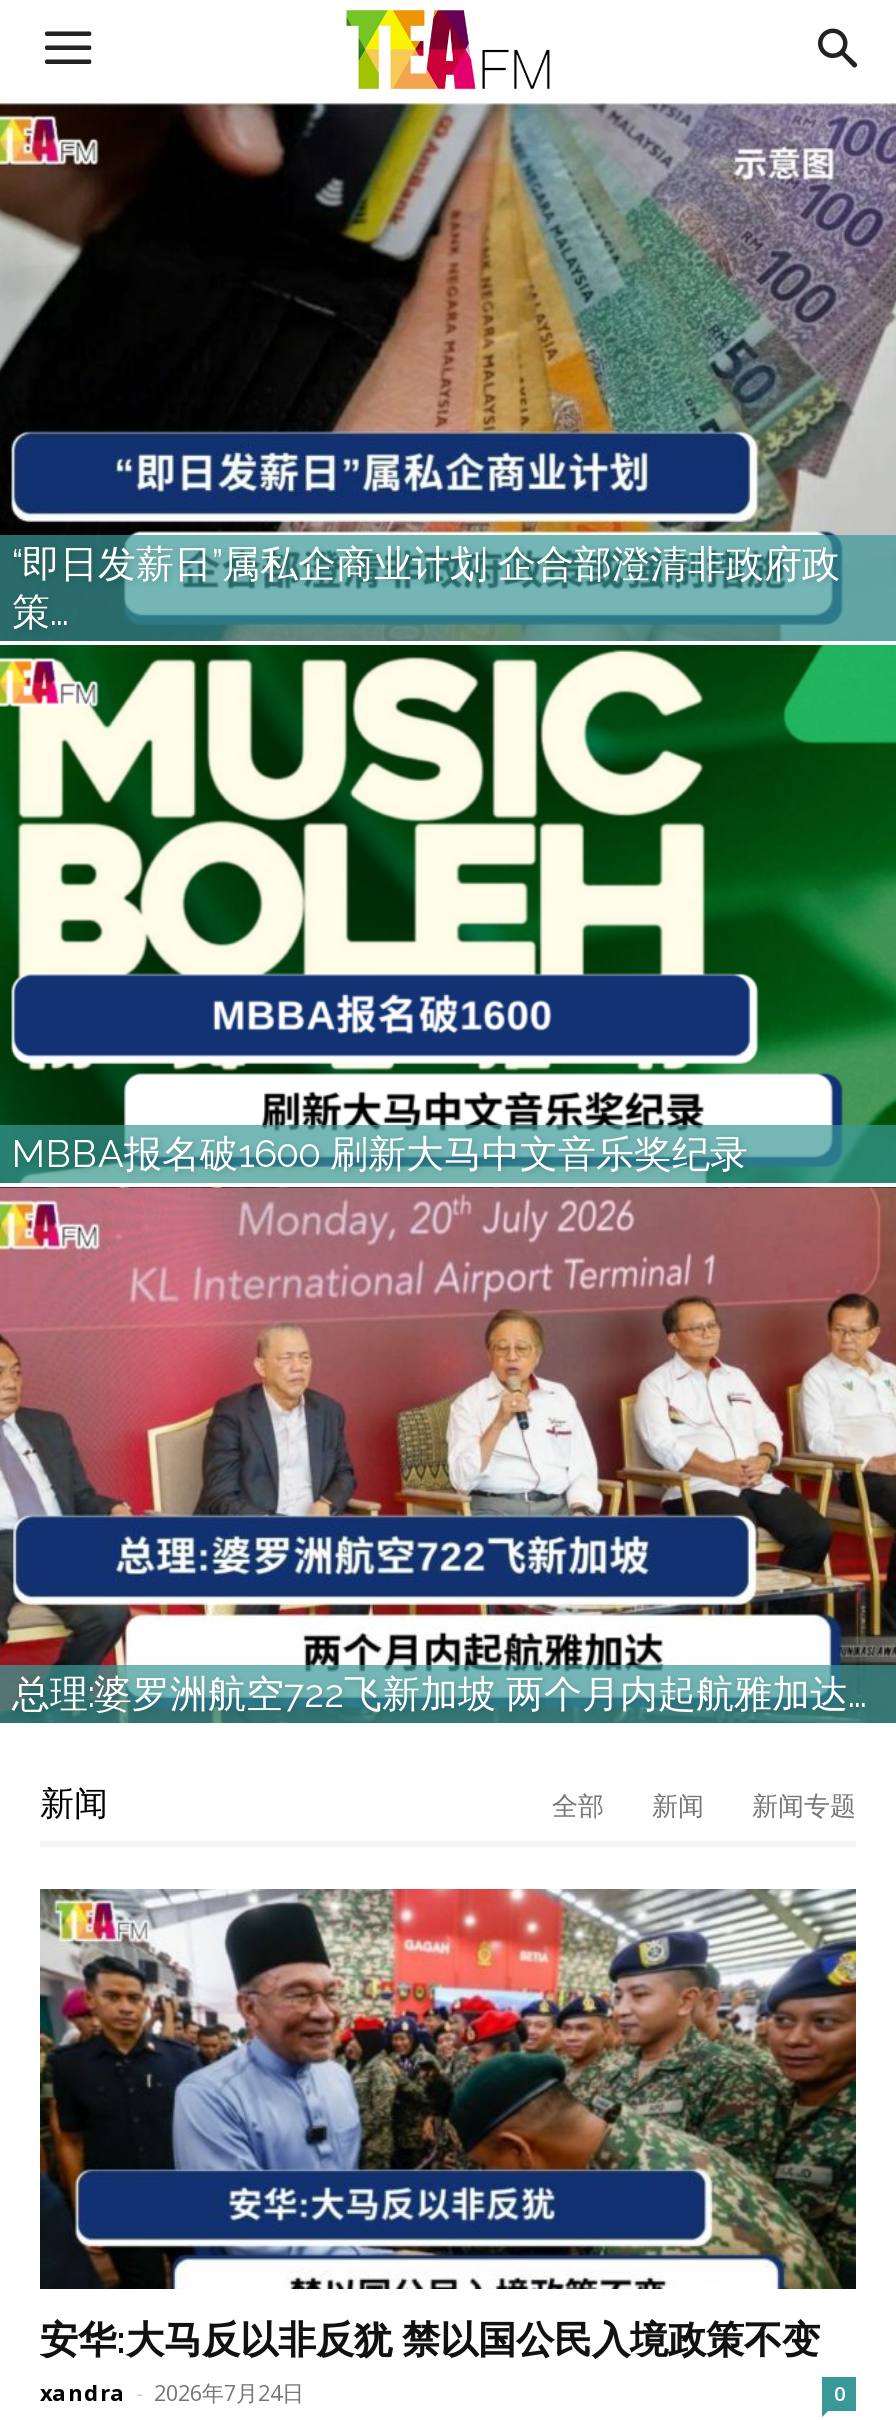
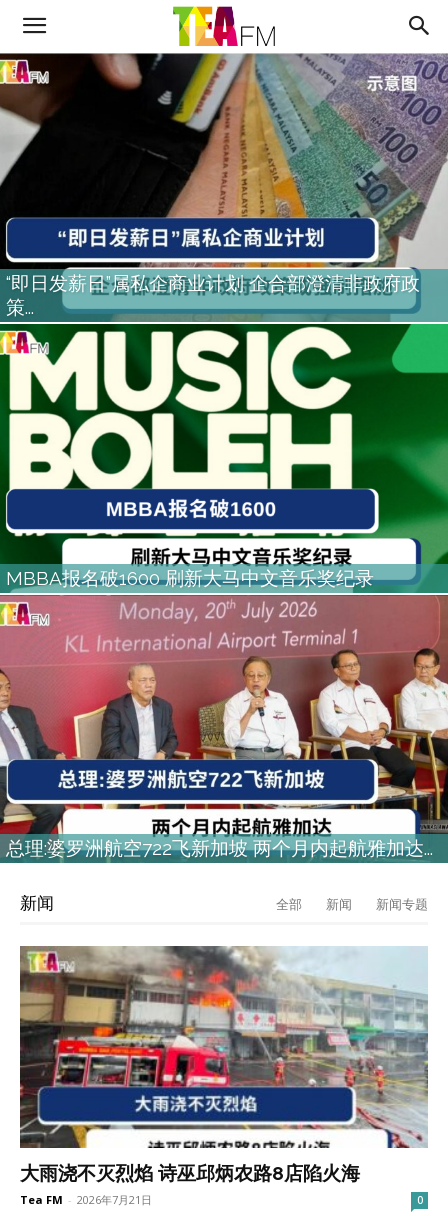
[38,1889,858,2407] [image] | 安华:大马反以非反犹 禁以国公民入境政策不变 | xandra - 2026年7月24日 -> [19,945,429,1207] [image] | 大雨浇不灭烈焰 诗巫邱炳农路8店陷火海 | Tea FM - 2026年7月21日

